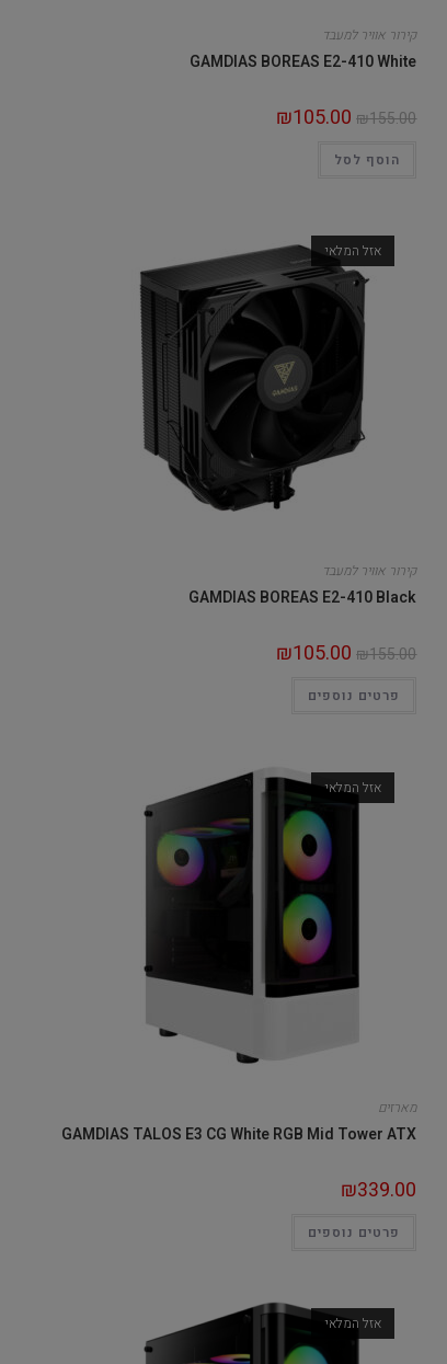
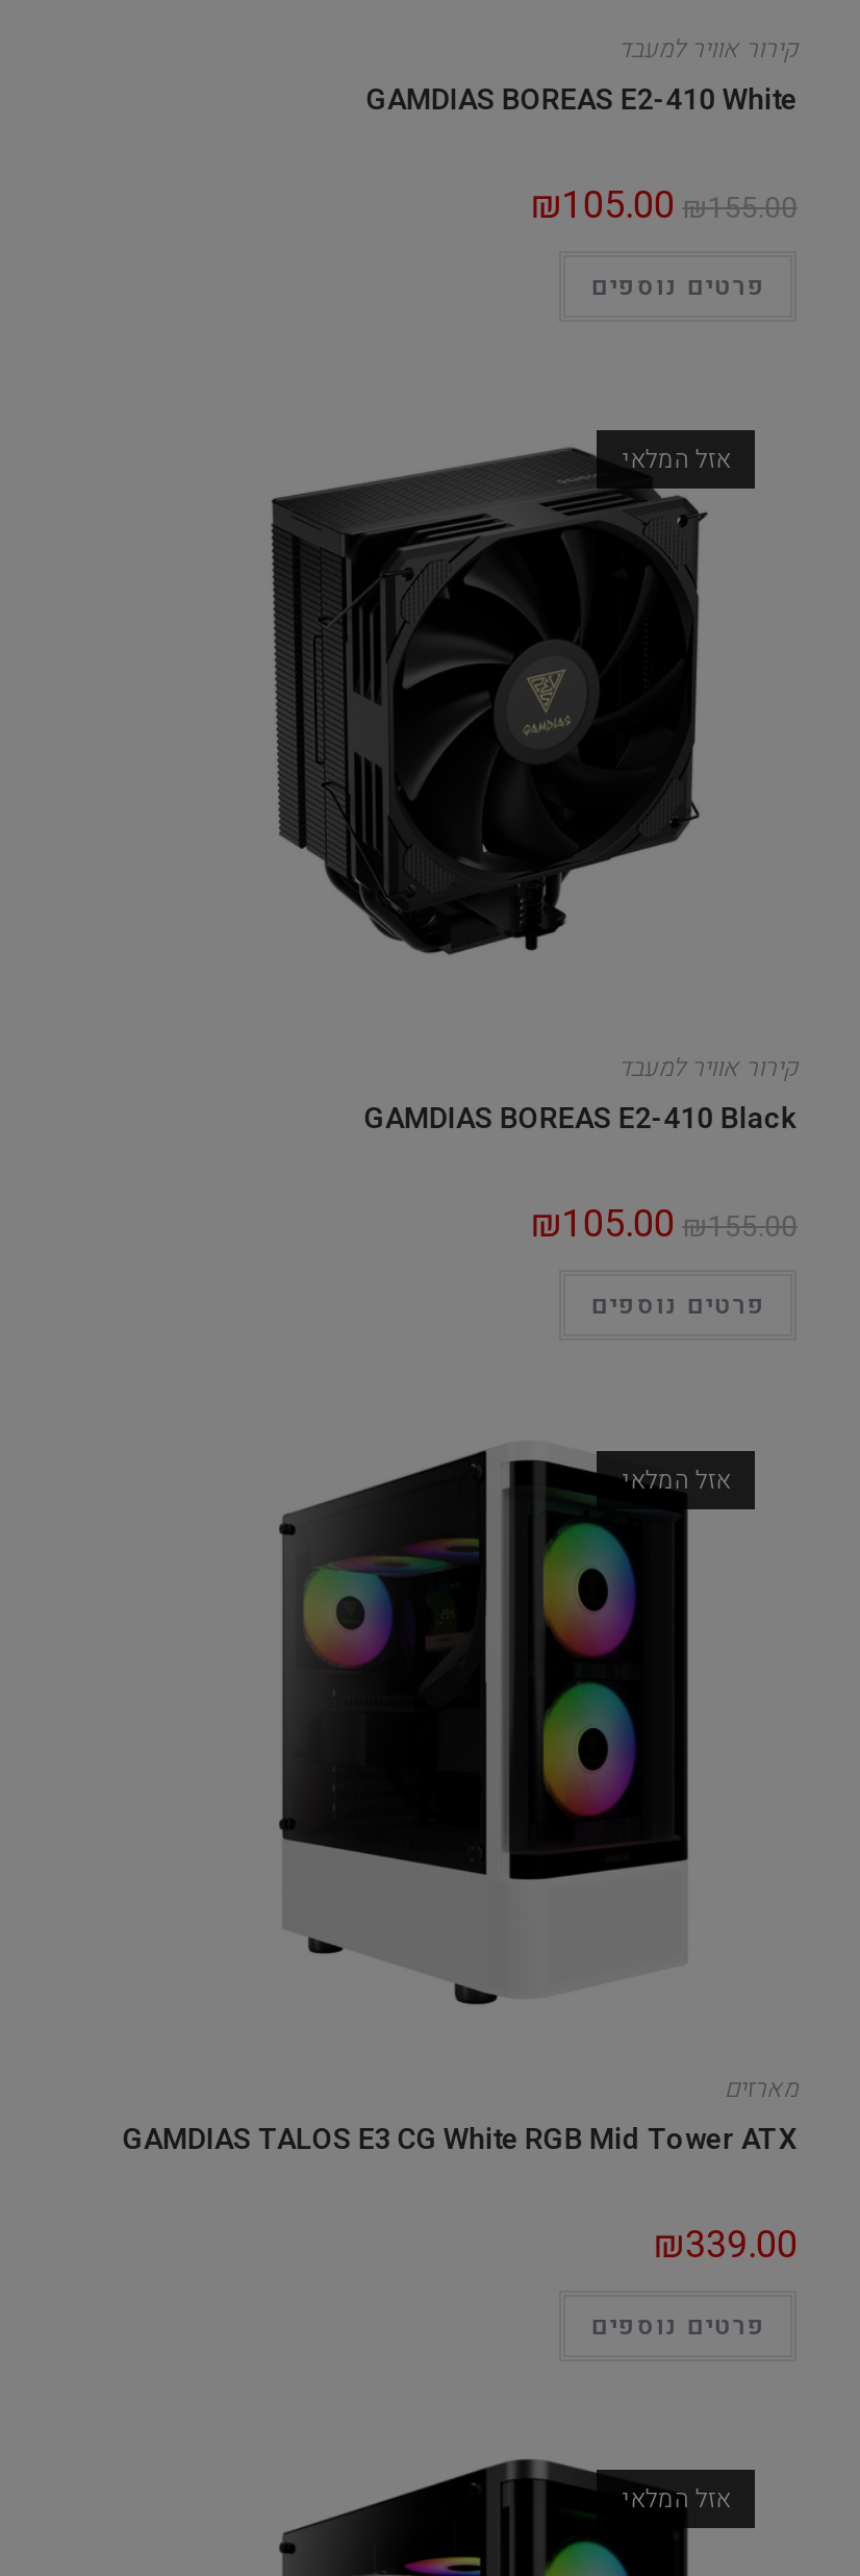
[334,150,400,169] הוסף לסל -> [591,267,766,305] פרטים נוספים

